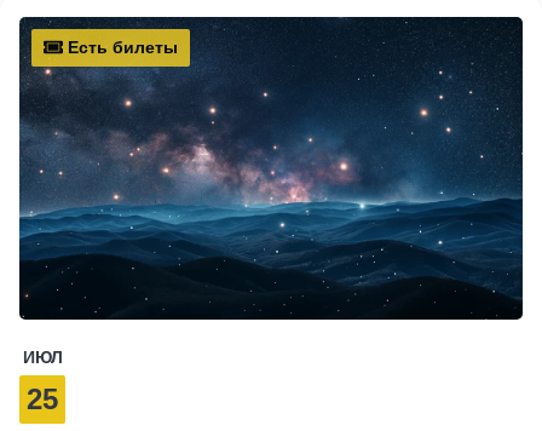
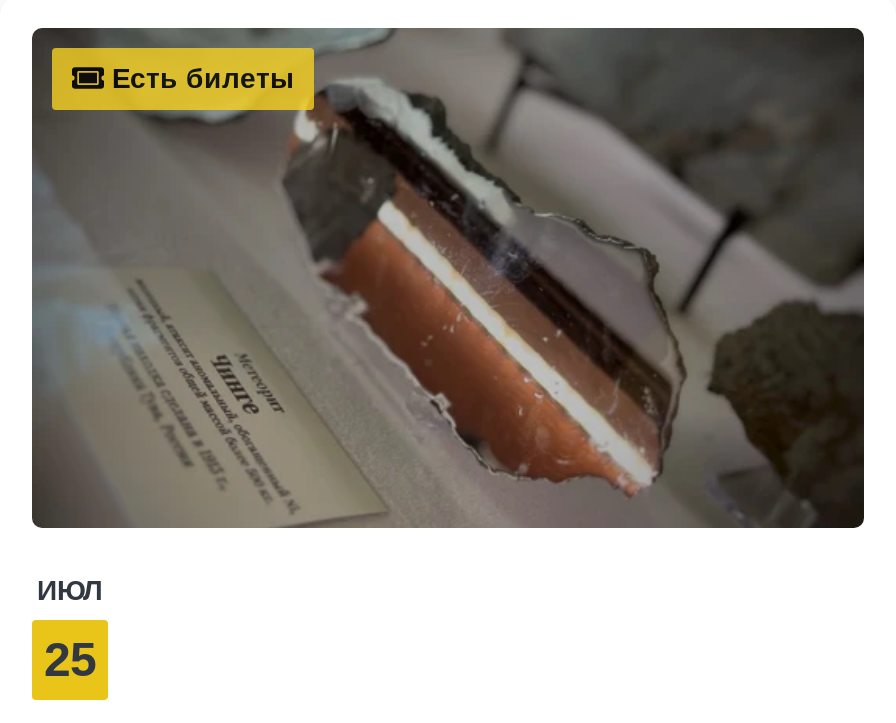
[19,16,523,321] [image] -> [32,26,864,530] [image]

